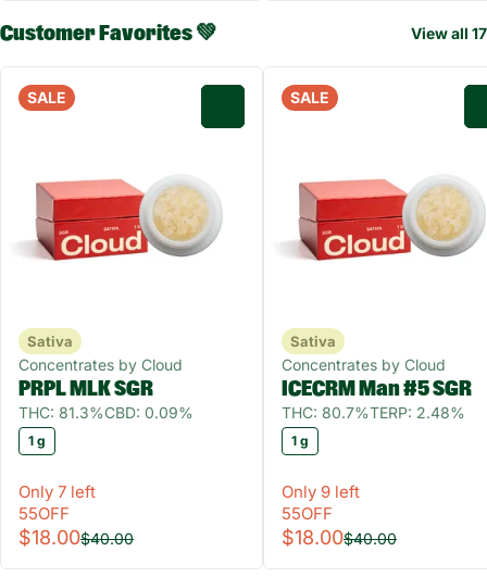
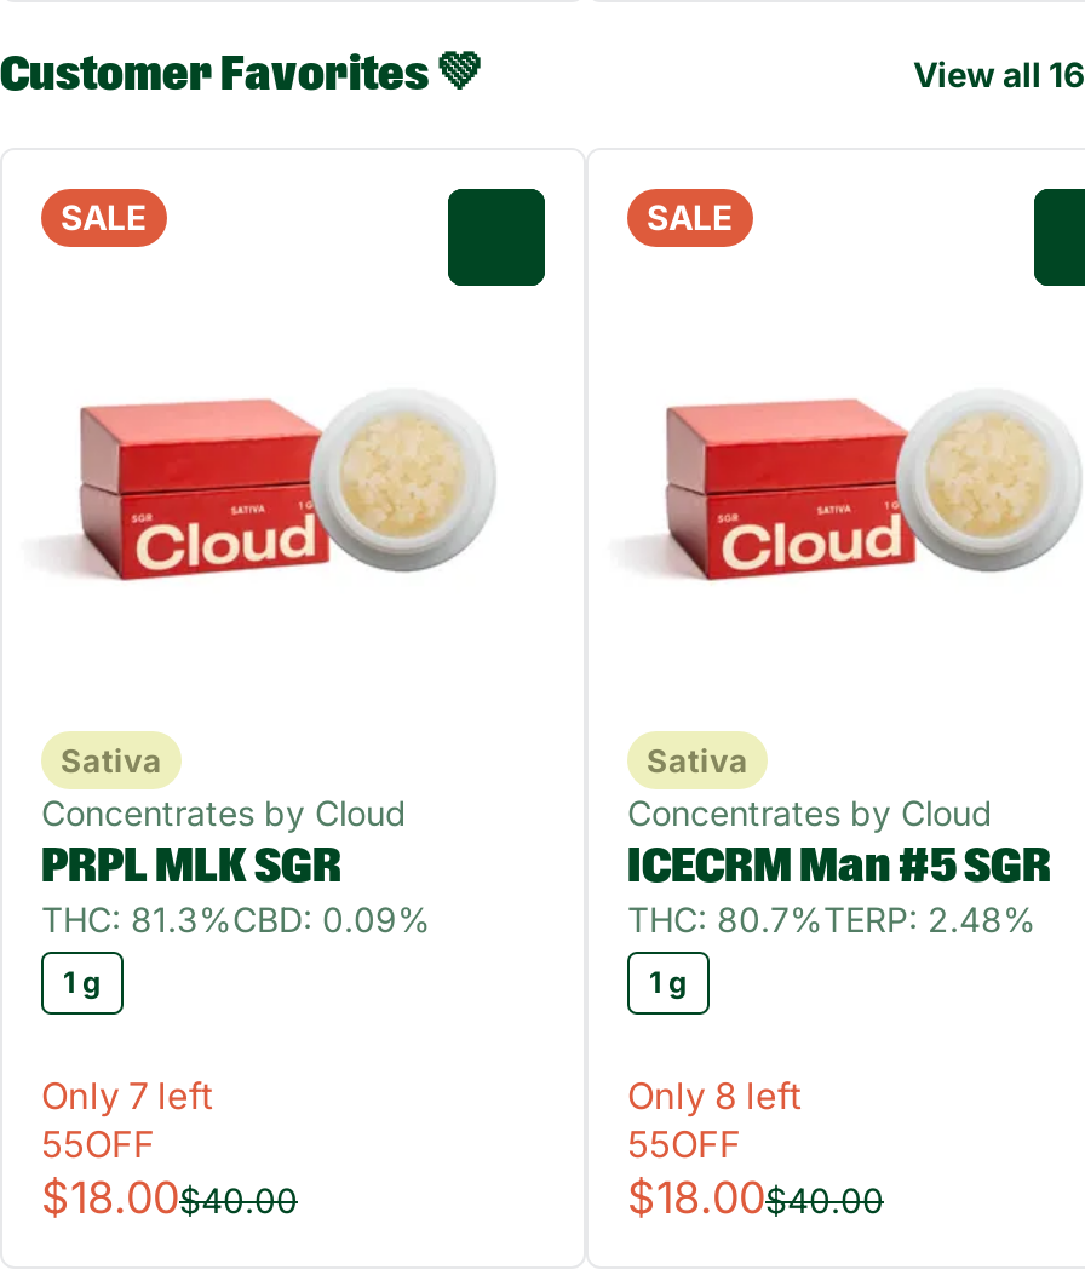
[411,24,487,42] View all 17 -> [913,53,1085,94] View all 16
[282,481,360,502] Only 9 left -> [627,1073,802,1119] Only 8 left

